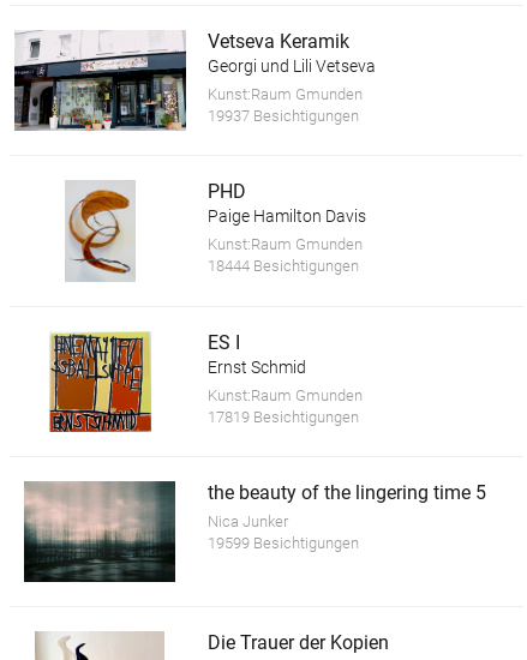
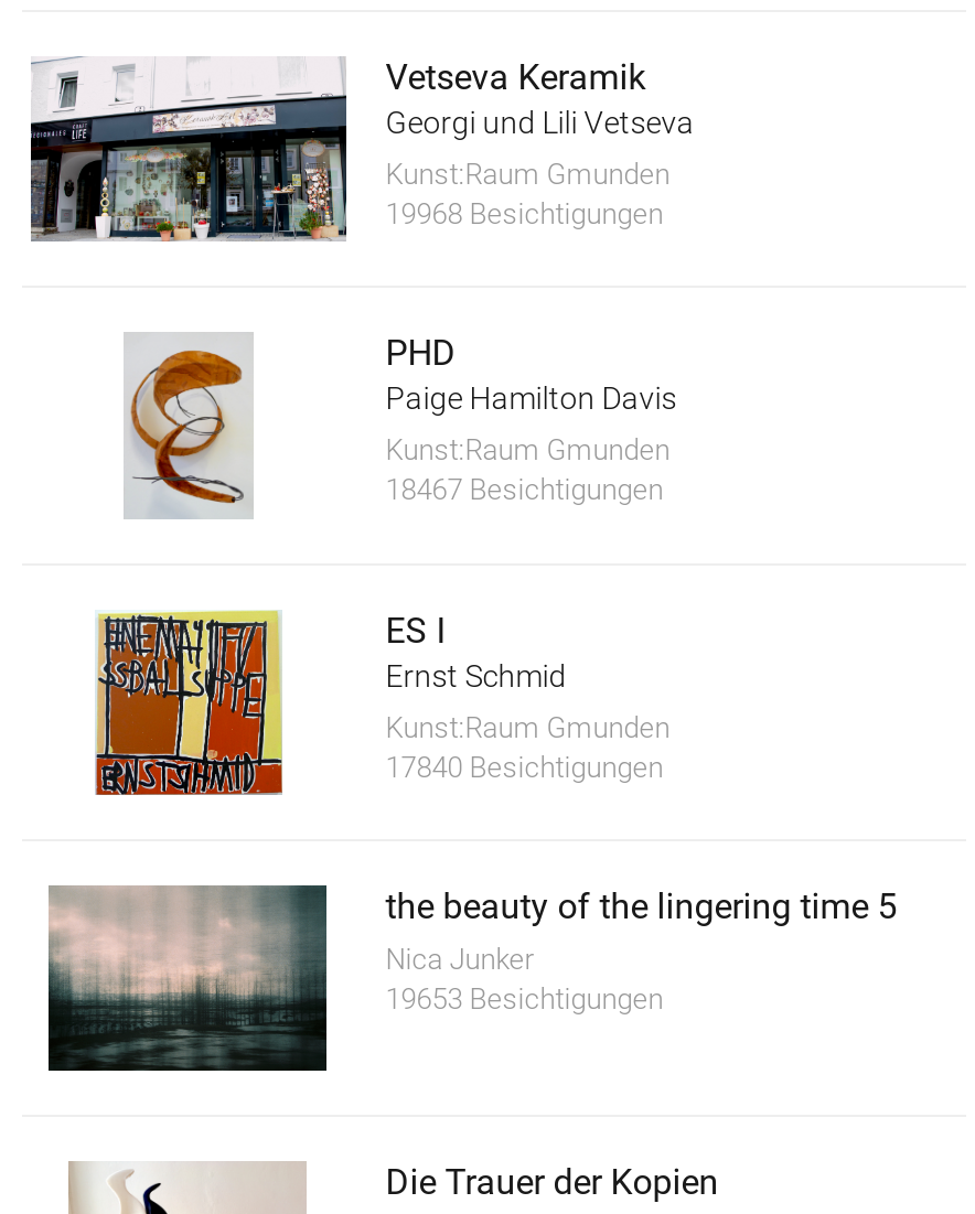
[207,107,359,125] 19937 Besichtigungen -> [386,198,664,231] 19968 Besichtigungen
[207,257,359,275] 18444 Besichtigungen -> [386,474,664,507] 18467 Besichtigungen
[207,408,359,426] 17819 Besichtigungen -> [386,750,664,783] 17840 Besichtigungen
[207,534,359,552] 19599 Besichtigungen -> [386,982,664,1015] 19653 Besichtigungen

